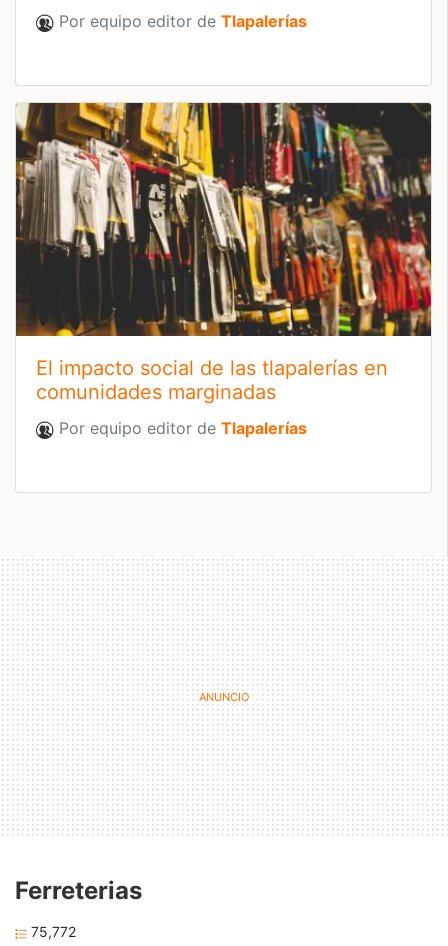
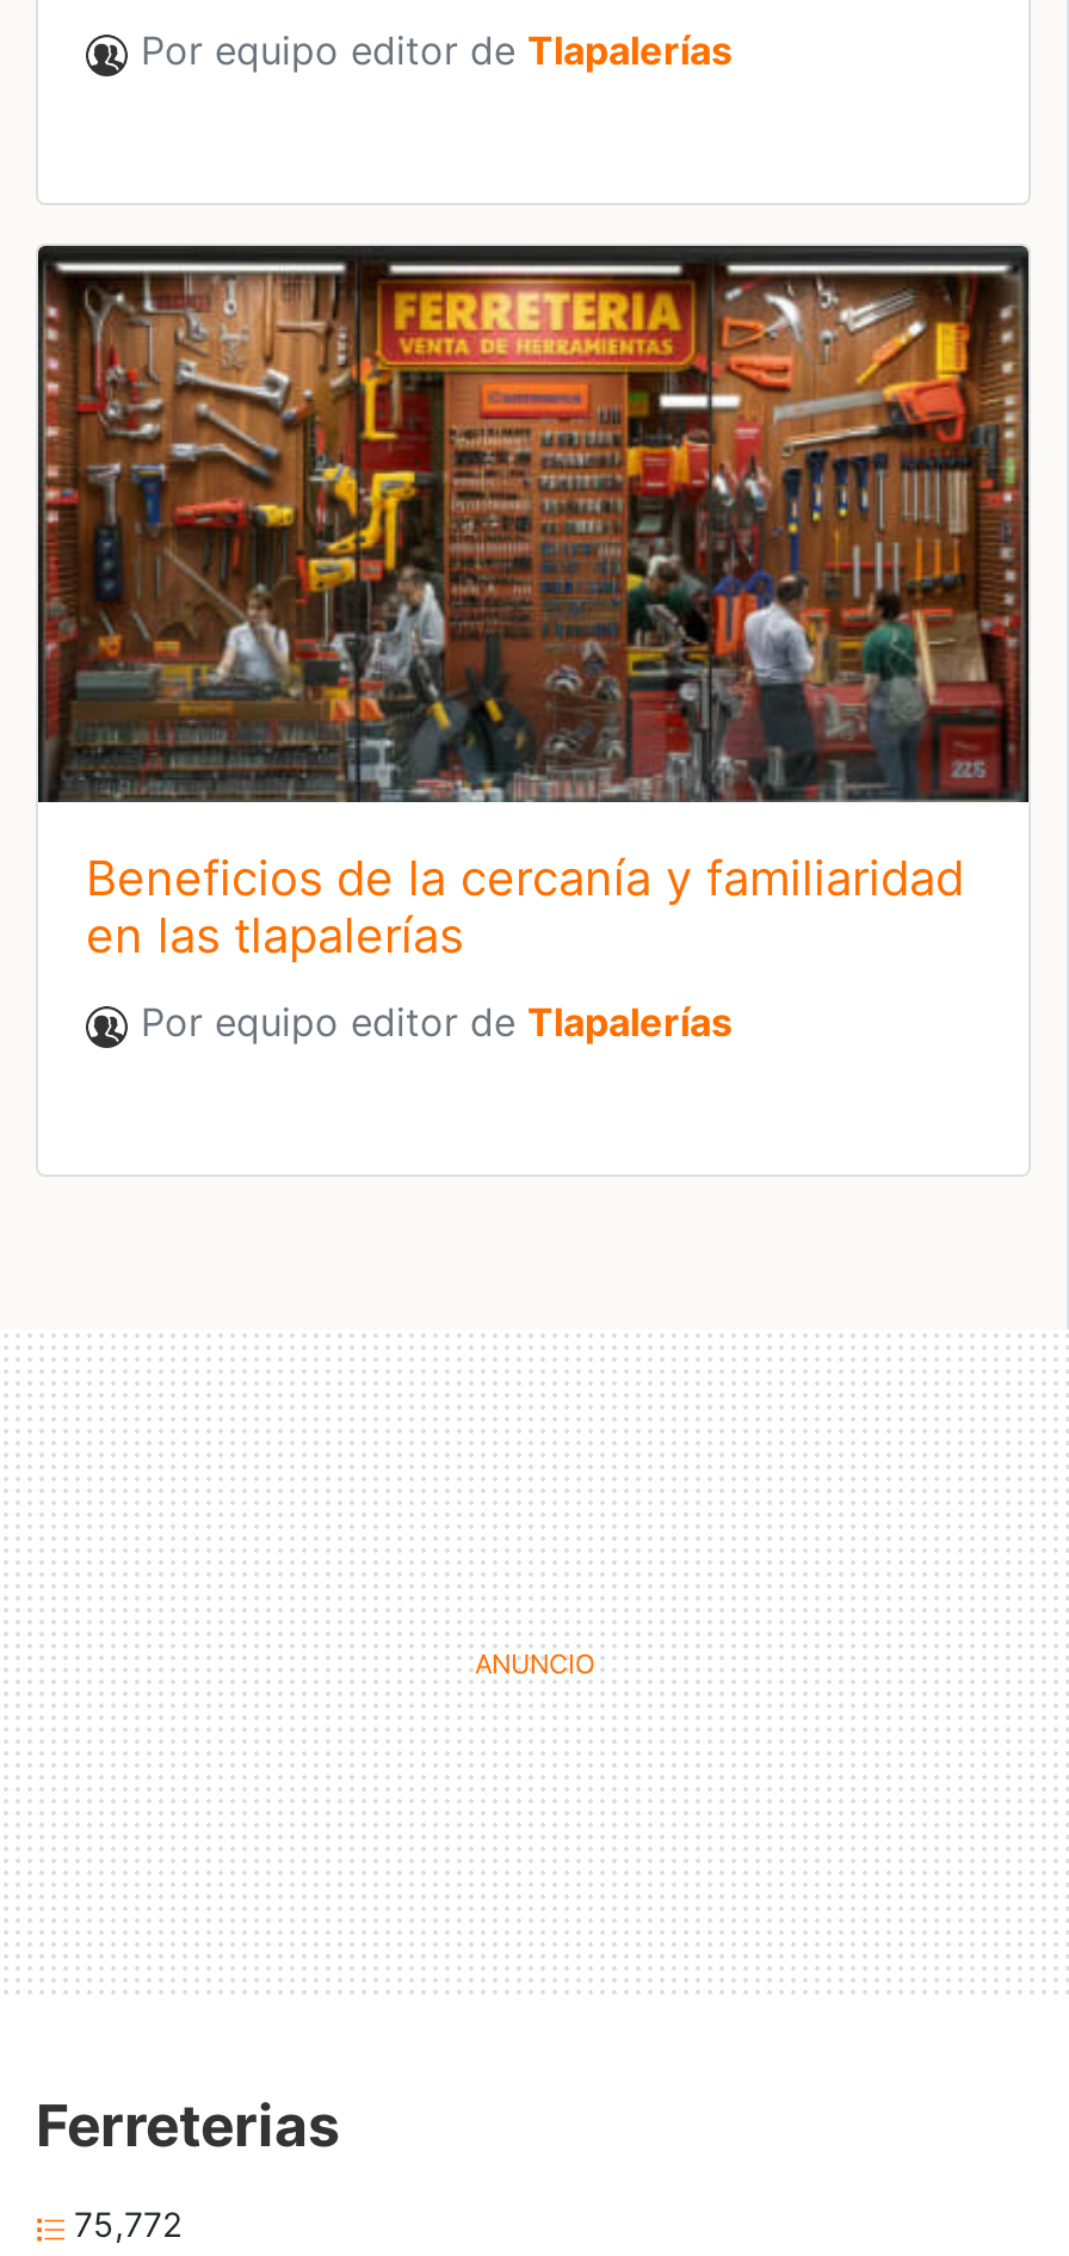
[15,102,432,404] [image] | El impacto social de las tlapalerías en | comunidades marginadas -> [36,244,1031,965] [image] | Beneficios de la cercanía y familiaridad | en las tlapalerías

